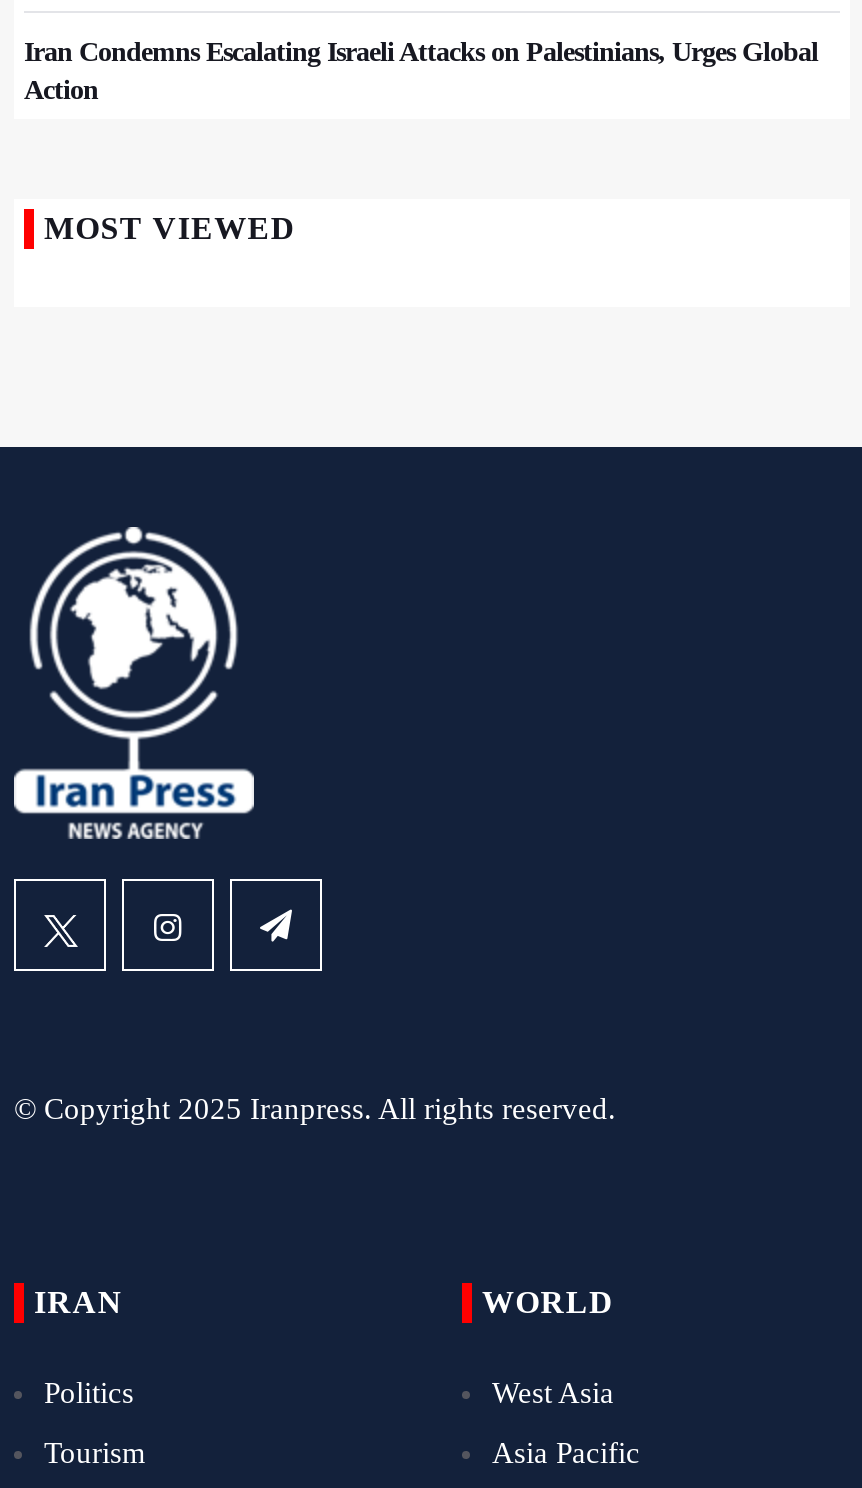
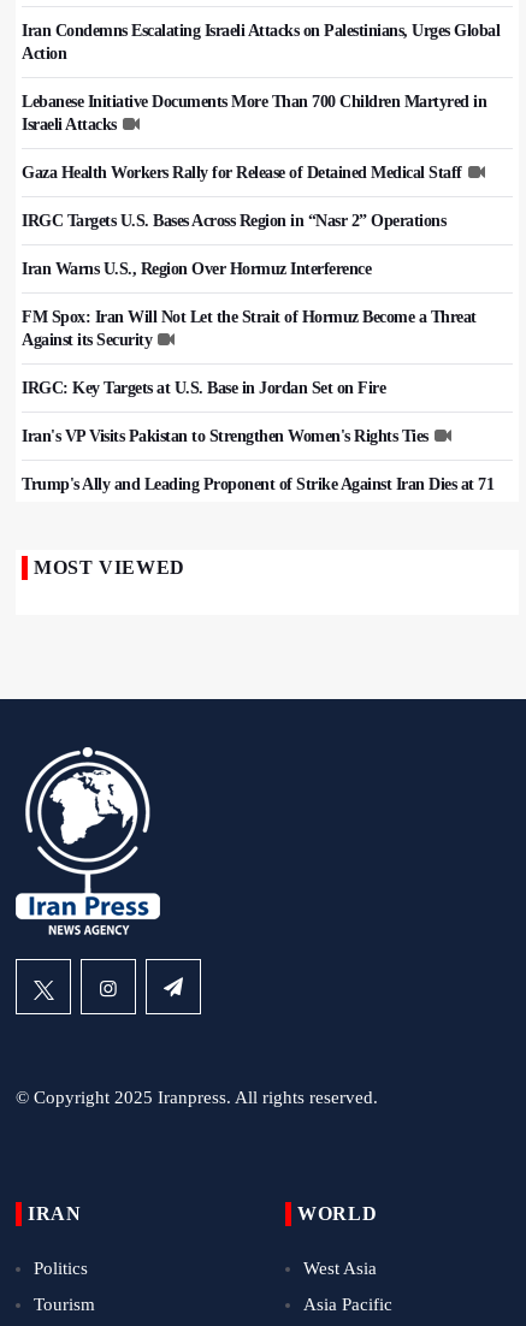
none -> [22,93,494,494] Lebanese Initiative Documents More Than 700 Children Martyred in | Israeli Attacks | Gaza Health Workers Rally for Release of Detained Medical Staff | IRGC Targets U.S. Bases Across Region in “Nasr 2” Operations | Iran Warns U.S., Region Over Hormuz Interference | FM Spox: Iran Will Not Let the Strait of Hormuz Become a Threat | Against its Security | IRGC: Key Targets at U.S. Base in Jordan Set on Fire | Iran's VP Visits Pakistan to Strengthen Women's Rights Ties | Trump's Ally and Leading Proponent of Strike Against Iran Dies at 71

